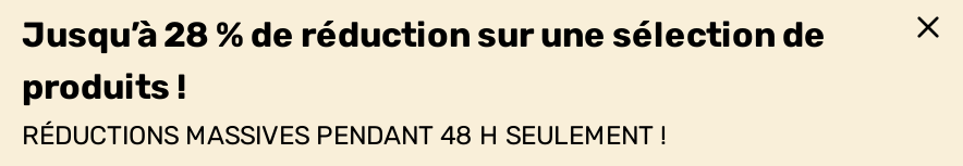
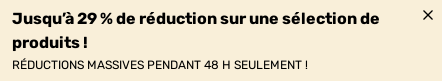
[22,14,826,55] Jusqu’à 28 % de réduction sur une sélection de -> [12,9,380,28] Jusqu’à 29 % de réduction sur une sélection de

